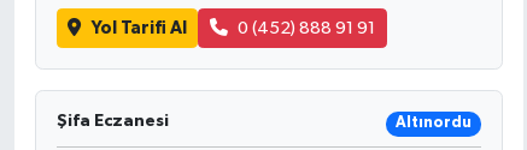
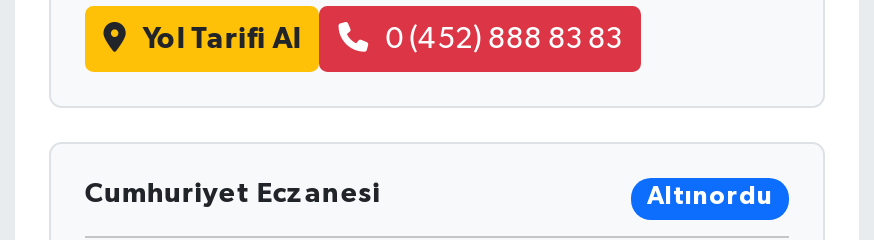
[238,19,375,37] 0 (452) 888 91 91 -> [385,23,621,53] 0 (452) 888 83 83
[56,113,169,129] Şifa Eczanesi -> [85,180,381,208] Cumhuriyet Eczanesi

